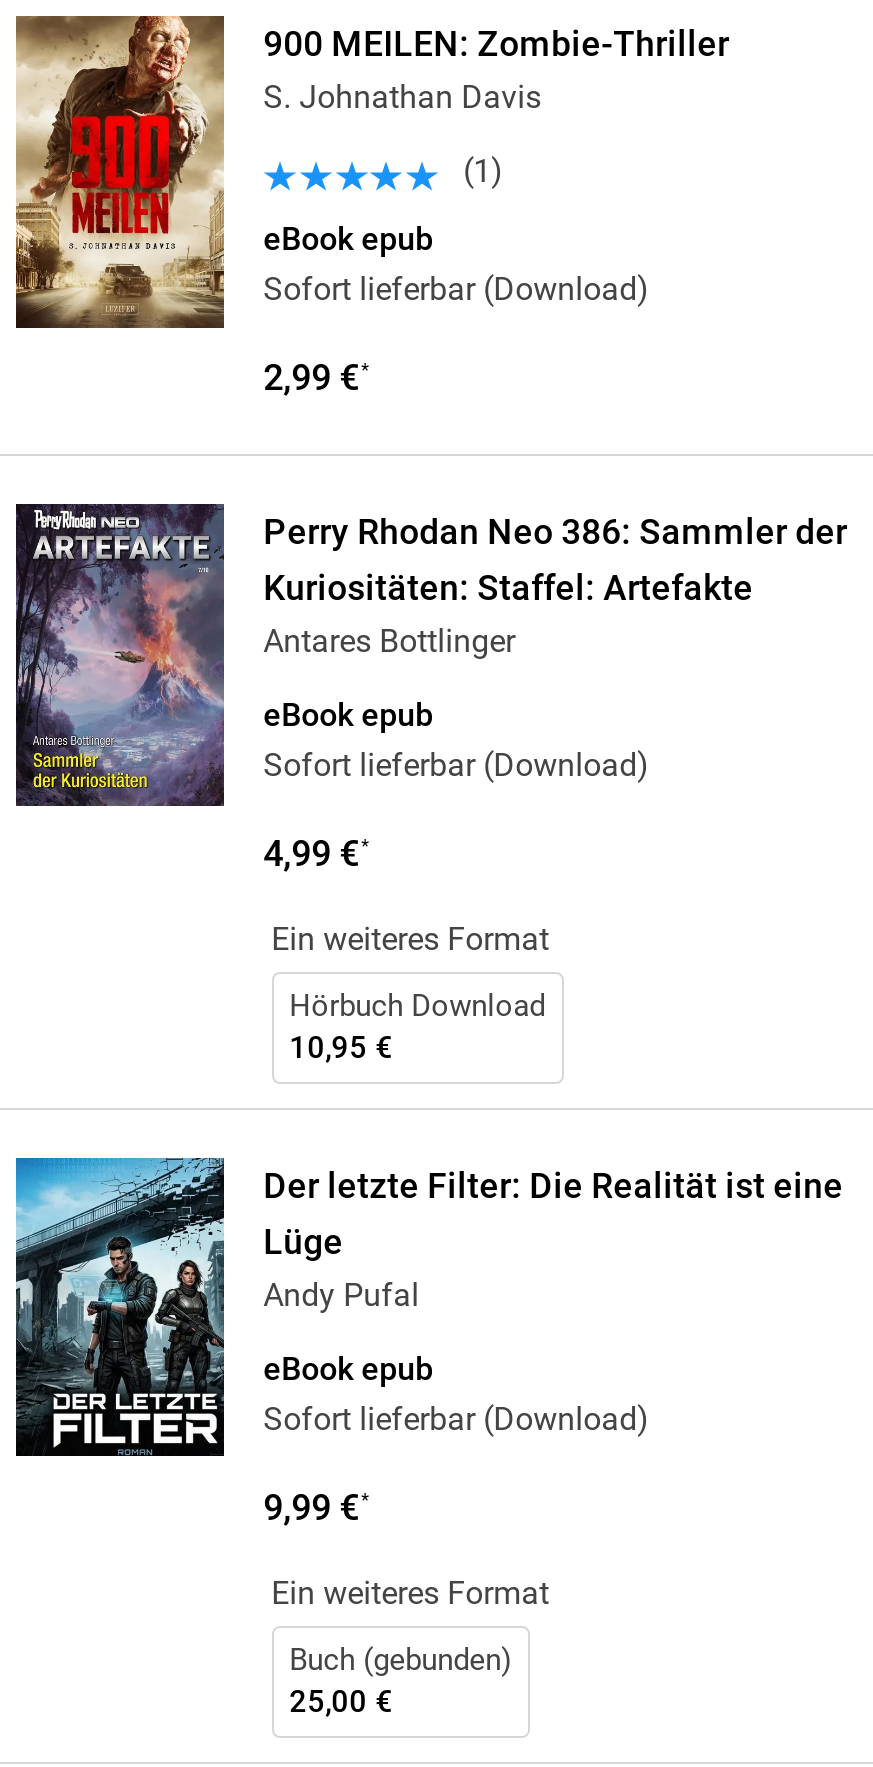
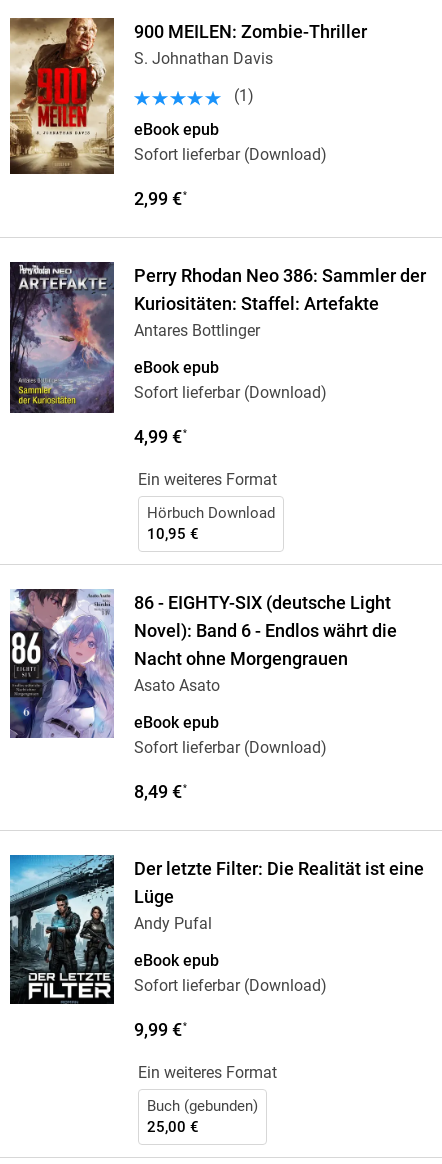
none -> [9,588,397,802] [image] | 86 - EIGHTY-SIX (deutsche Light | Novel): Band 6 - Endlos währt die | Nacht ohne Morgengrauen | Asato Asato | eBook epub | Sofort lieferbar (Download) | 8,49 €*

